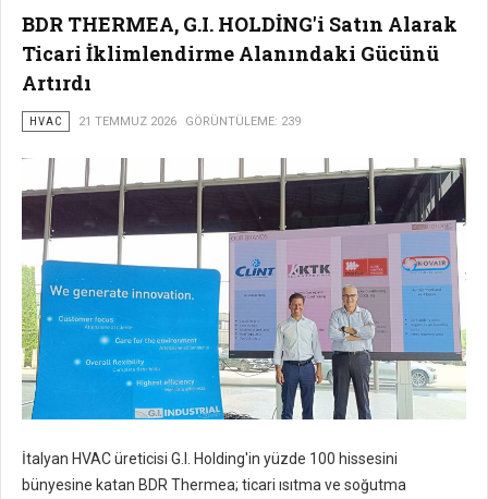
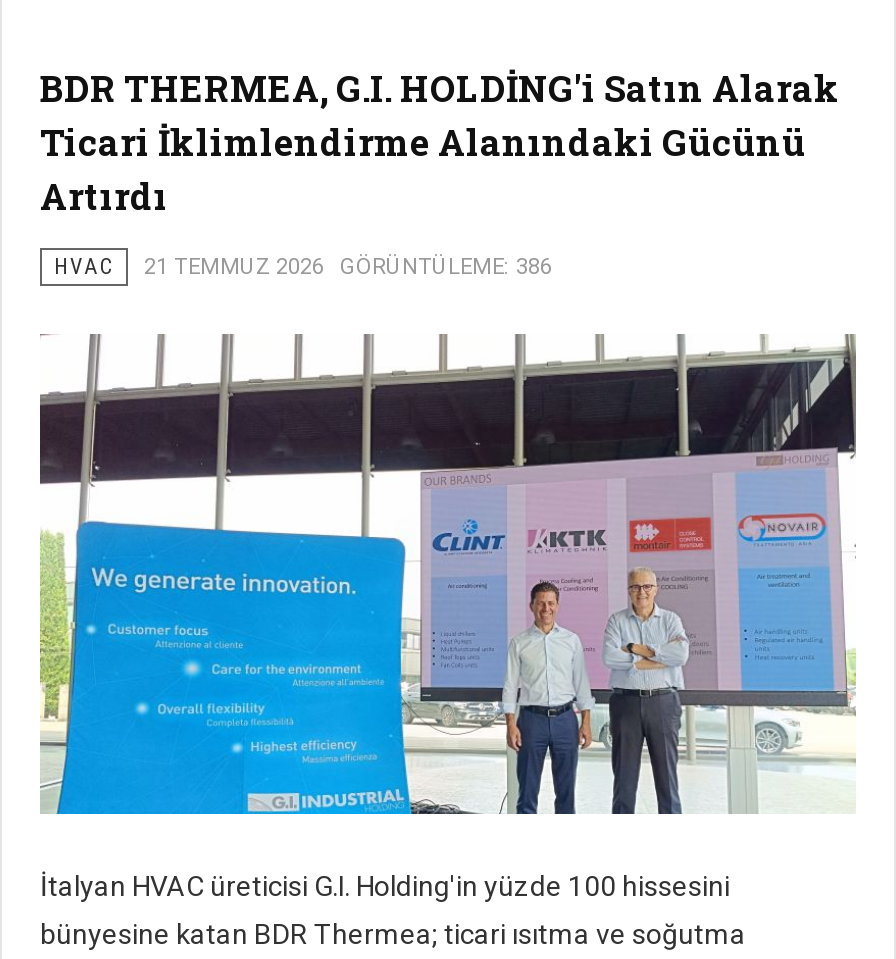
[29,114,301,129] HVAC 21 TEMMUZ 2026 GÖRÜNTÜLEME: 239 -> [54,254,552,280] HVAC 21 TEMMUZ 2026 GÖRÜNTÜLEME: 386

